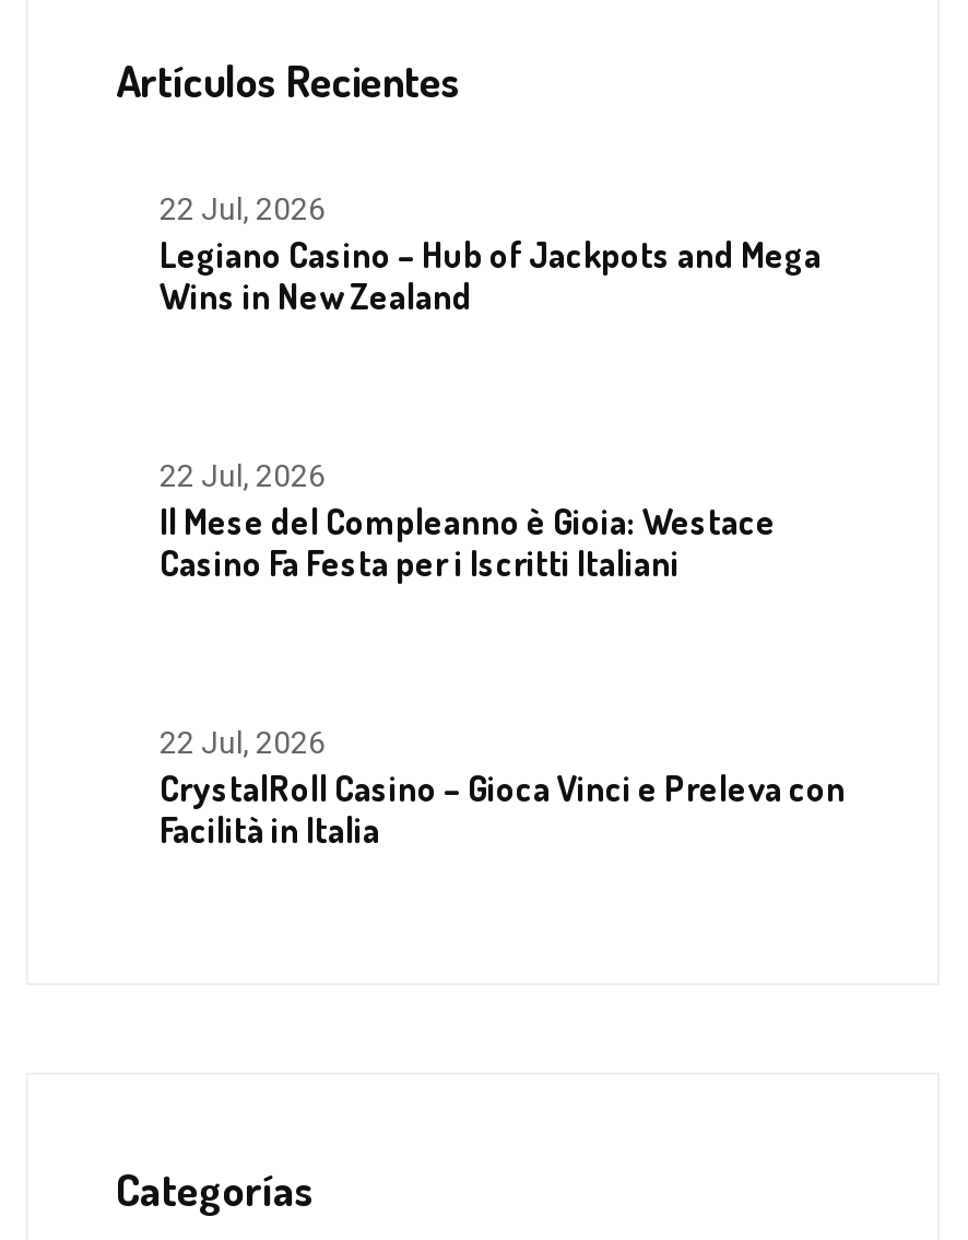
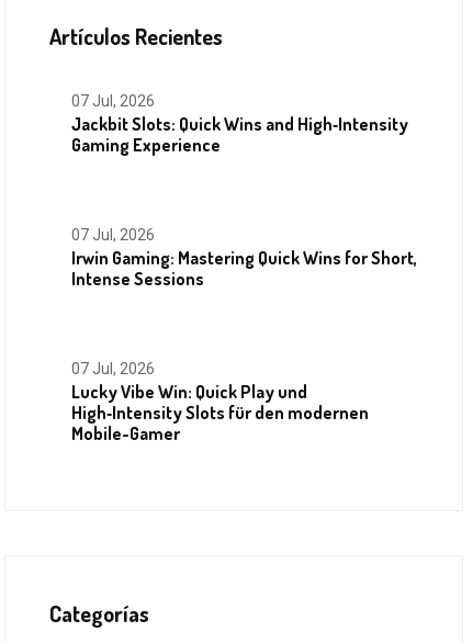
[160,192,822,319] 22 Jul, 2026 | Legiano Casino – Hub of Jackpots and Mega | Wins in New Zealand -> [71,92,408,156] 07 Jul, 2026 | Jackbit Slots: Quick Wins and High‑Intensity | Gaming Experience
[160,459,776,585] 22 Jul, 2026 | Il Mese del Compleanno è Gioia: Westace | Casino Fa Festa per i Iscritti Italiani -> [71,226,417,290] 07 Jul, 2026 | Irwin Gaming: Mastering Quick Wins for Short, | Intense Sessions
[160,725,846,852] 22 Jul, 2026 | CrystalRoll Casino – Gioca Vinci e Preleva con | Facilità in Italia -> [71,360,369,445] 07 Jul, 2026 | Lucky Vibe Win: Quick Play und | High‑Intensity Slots für den modernen | Mobile-Gamer

